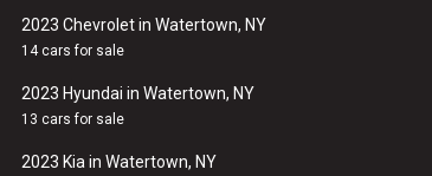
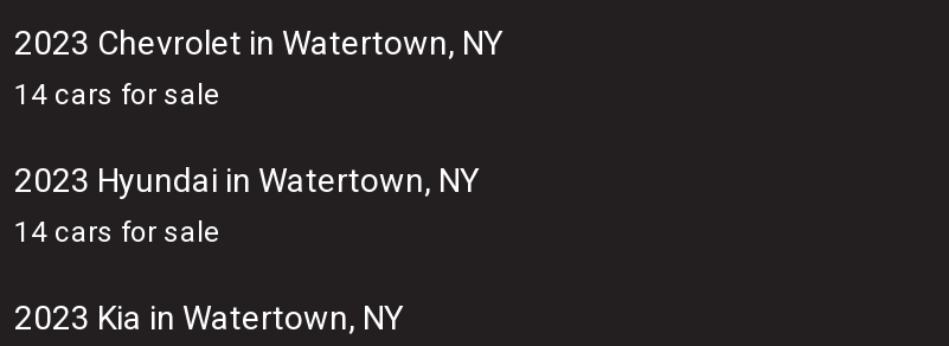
[21,111,124,128] 13 cars for sale -> [14,216,220,249] 14 cars for sale

